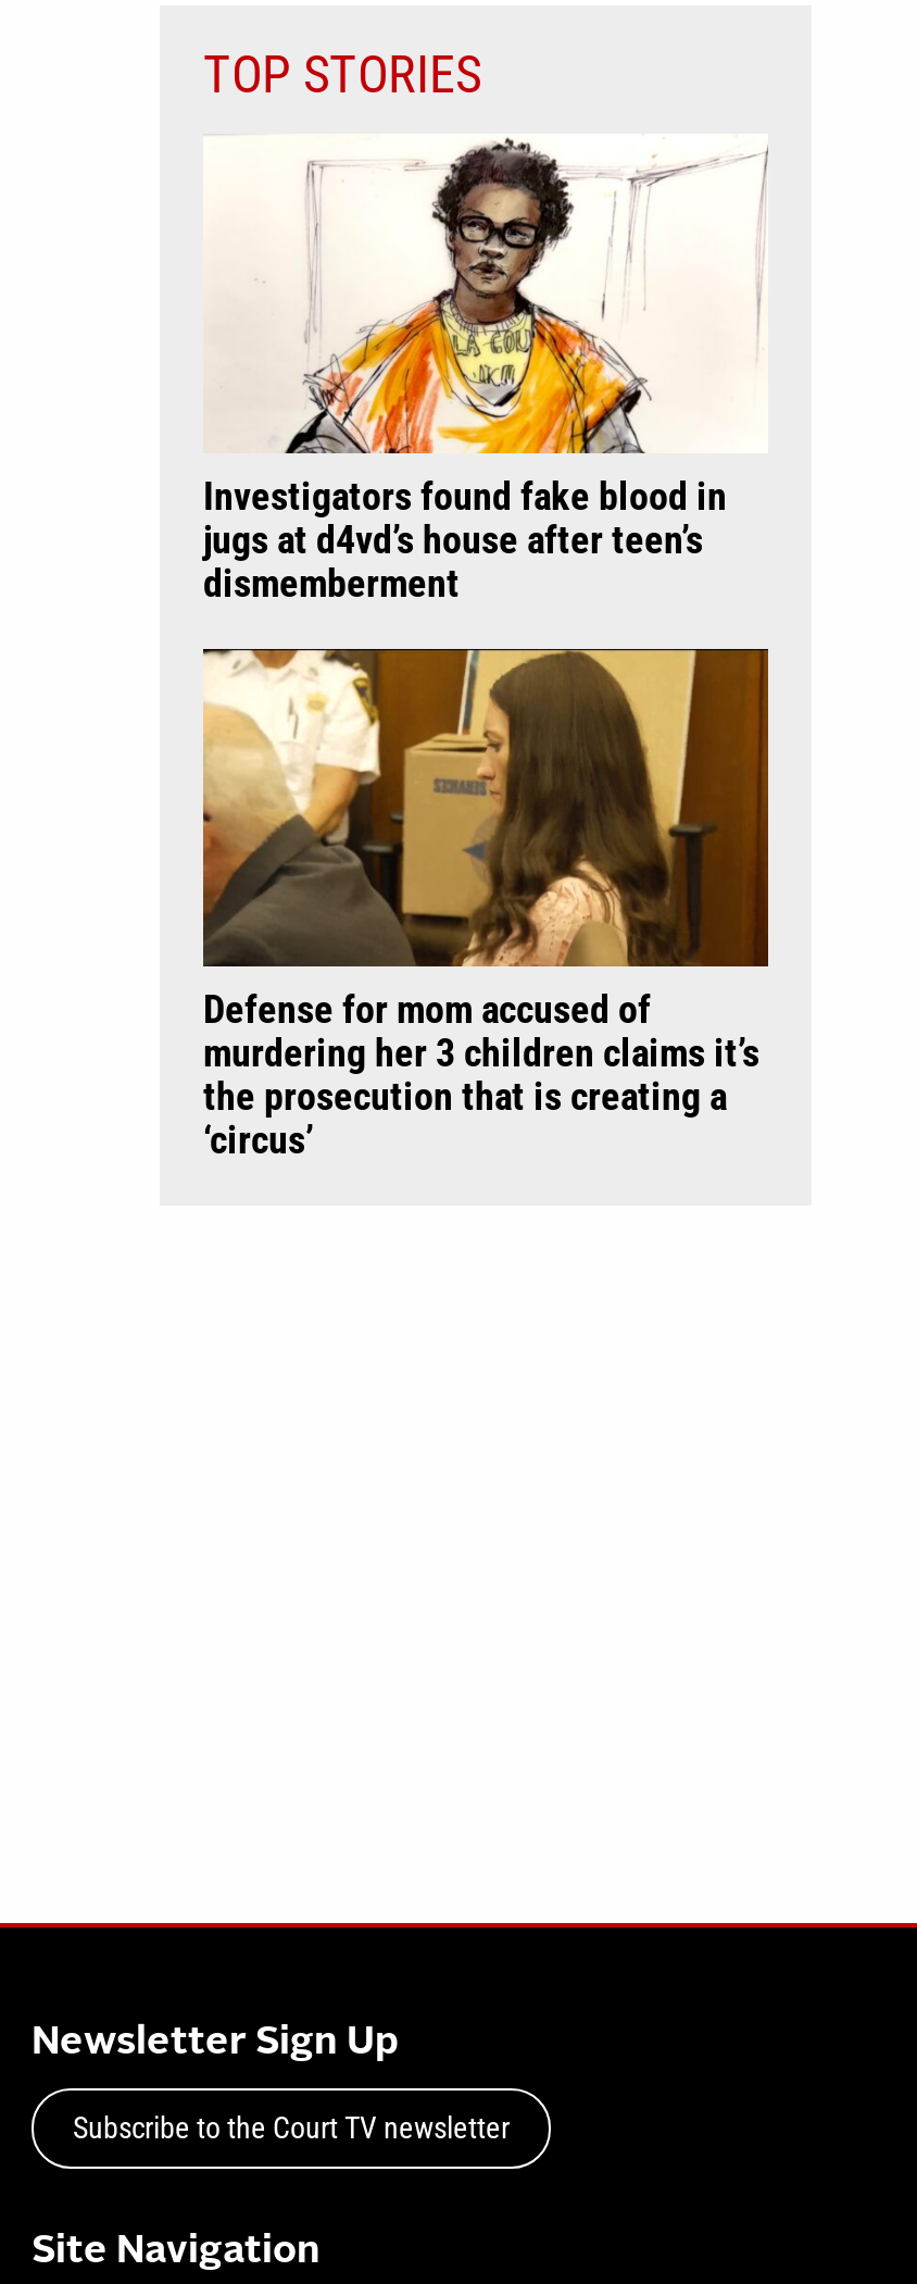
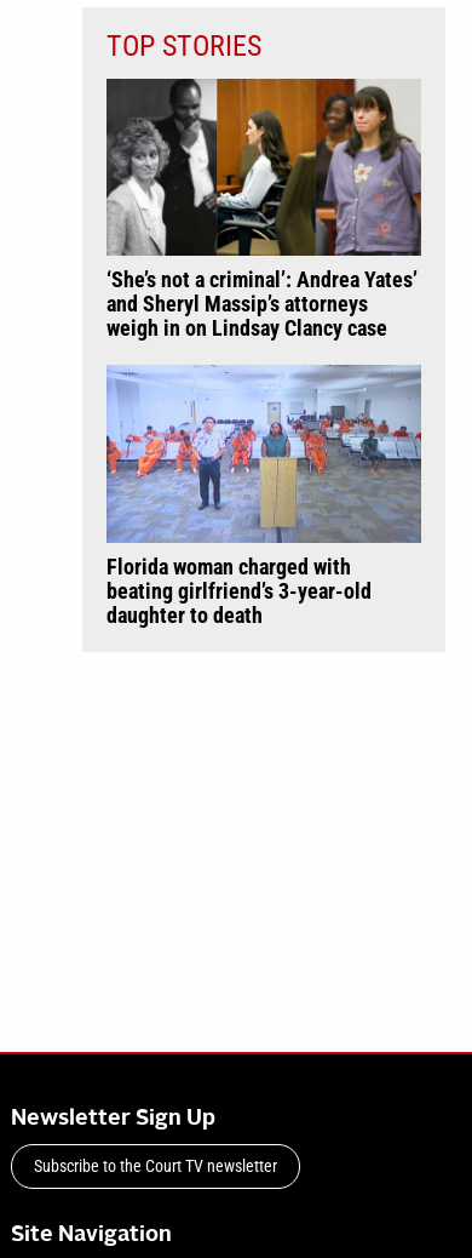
[203,137,768,606] [image] | Investigators found fake blood in | jugs at d4vd’s house after teen’s | dismemberment -> [105,78,422,341] [image] | ‘She’s not a criminal’: Andrea Yates’ | and Sheryl Massip’s attorneys | weigh in on Lindsay Clancy case
[201,646,770,1163] [image] | Defense for mom accused of | murdering her 3 children claims it’s | the prosecution that is creating a | ‘circus’ -> [105,365,422,628] [image] | Florida woman charged with | beating girlfriend’s 3-year-old | daughter to death

